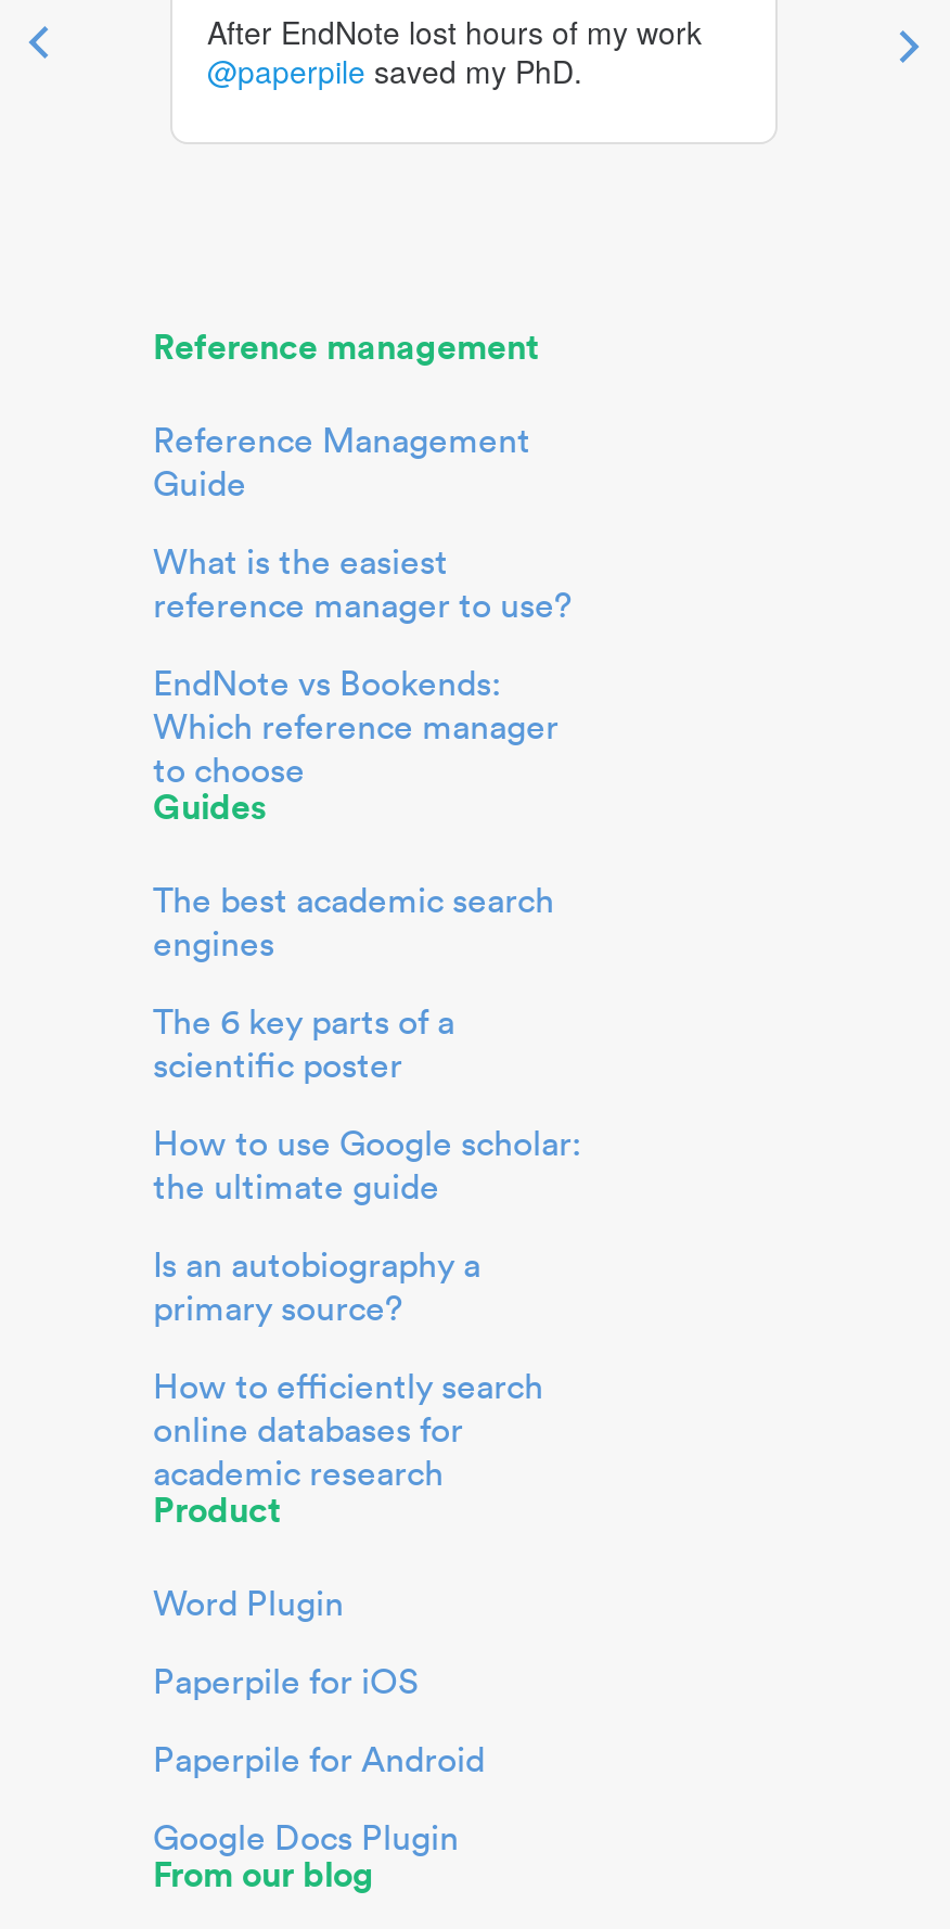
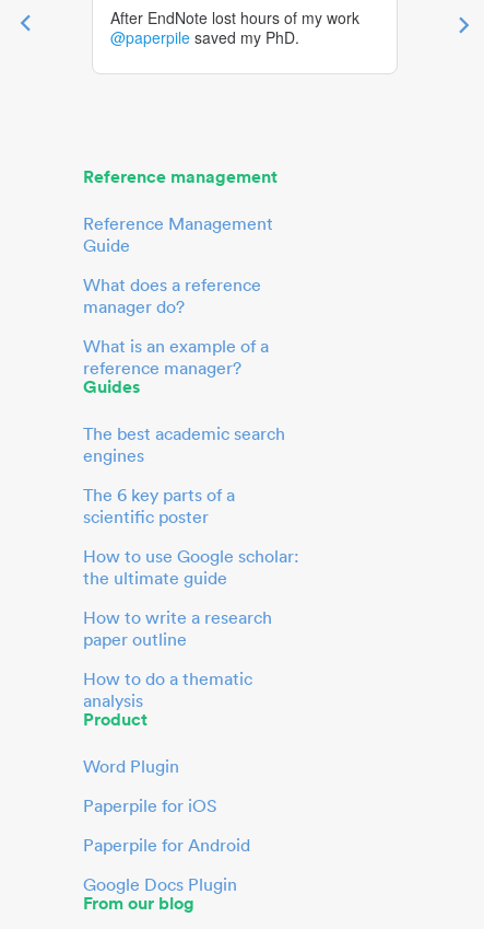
[153,539,572,626] What is the easiest | reference manager to use? -> [83,274,261,317] What does a reference | manager do?
[153,661,559,791] EndNote vs Bookends: | Which reference manager | to choose -> [83,335,269,379] What is an example of a | reference manager?
[153,1242,480,1329] Is an autobiography a | primary source? -> [83,606,272,650] How to write a research | paper outline
[153,1364,543,1494] How to efficiently search | online databases for | academic research -> [83,667,252,711] How to do a thematic | analysis

